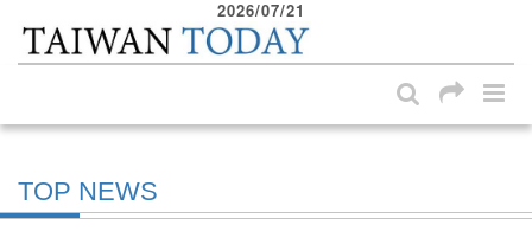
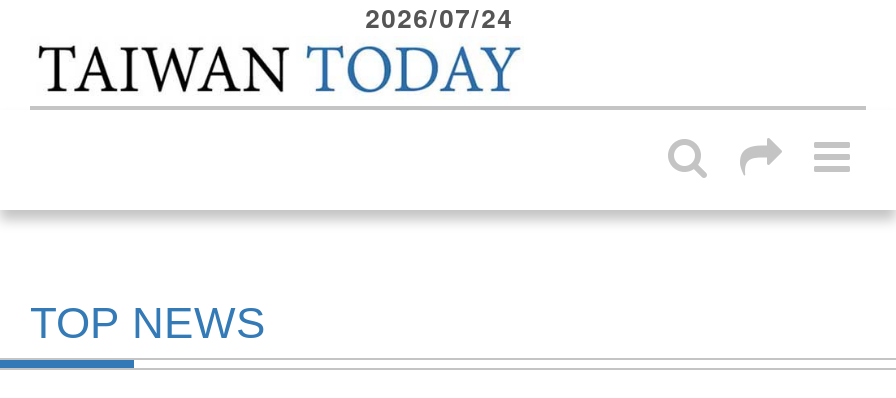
[217,0,305,21] 2026/07/21 -> [365,0,513,36] 2026/07/24

